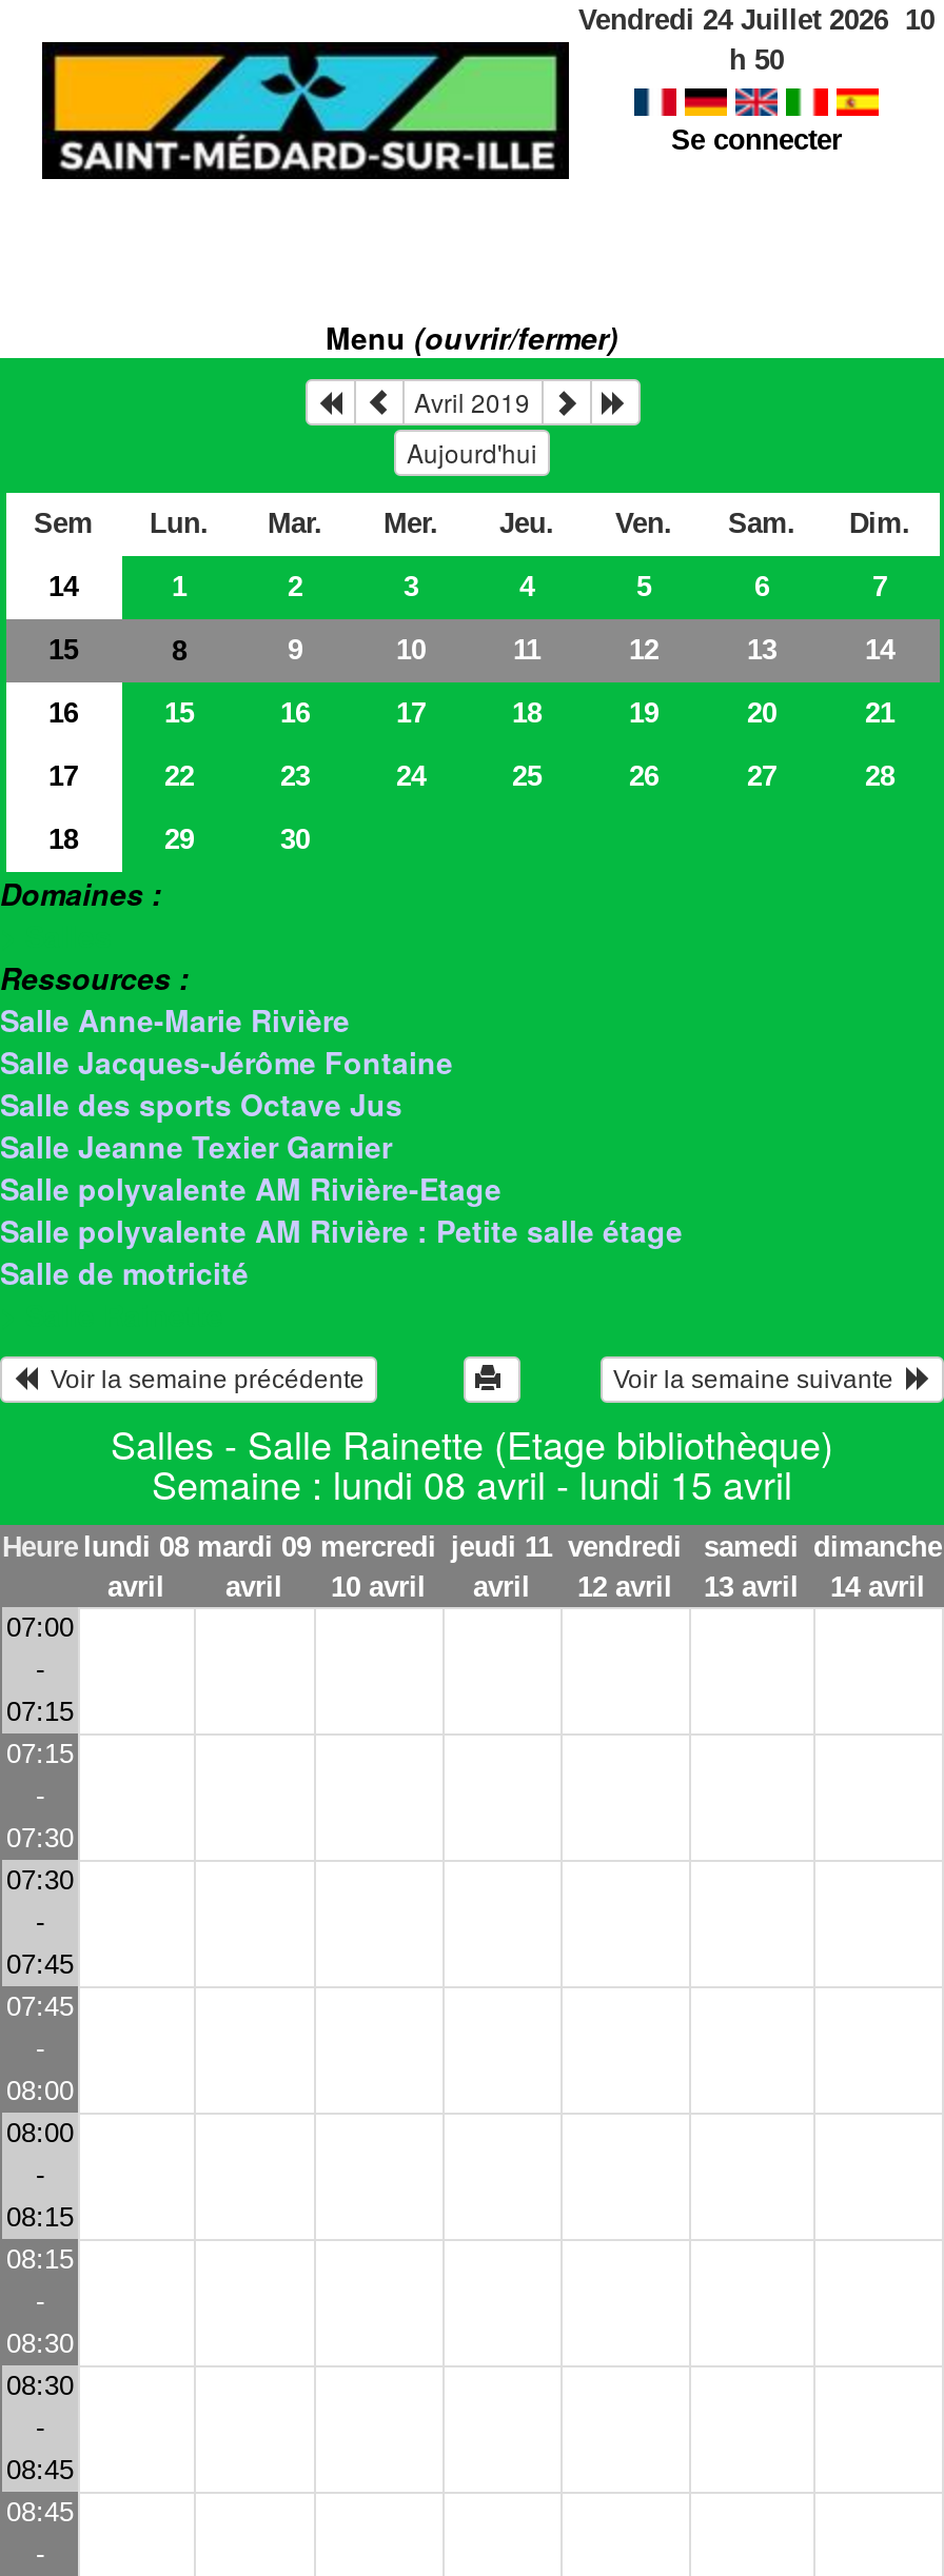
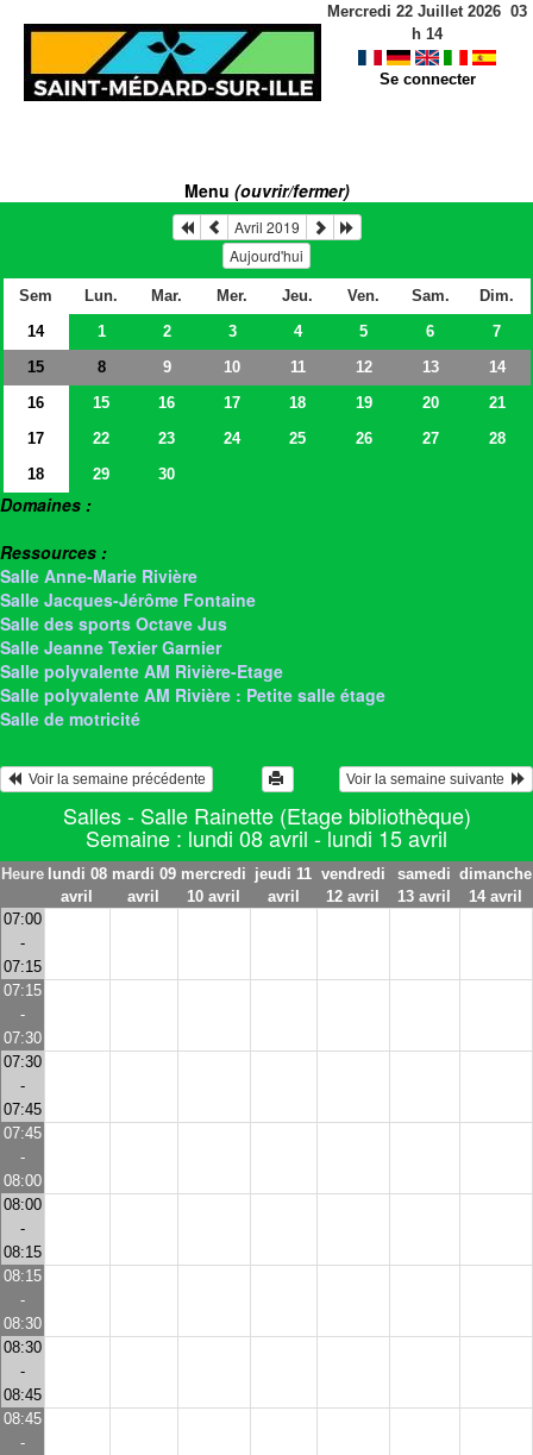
[578,4,935,36] Vendredi 24 Juillet 2026 10 -> [327,2,527,20] Mercredi 22 Juillet 2026 03
[729,44,784,76] h 50 -> [412,25,443,43] h 14

